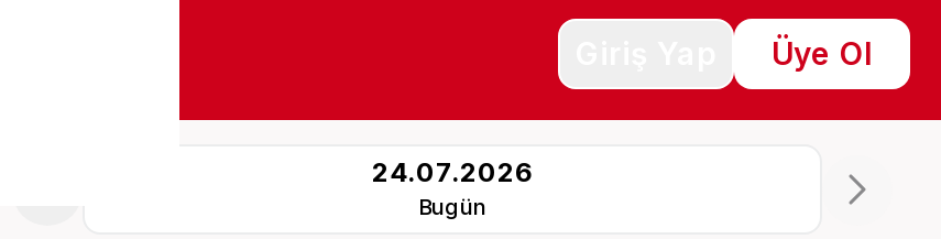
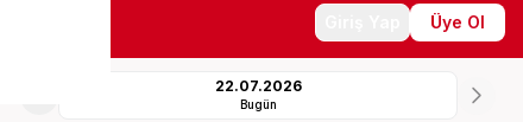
[372,155,533,188] 24.07.2026 -> [215,77,301,95] 22.07.2026

